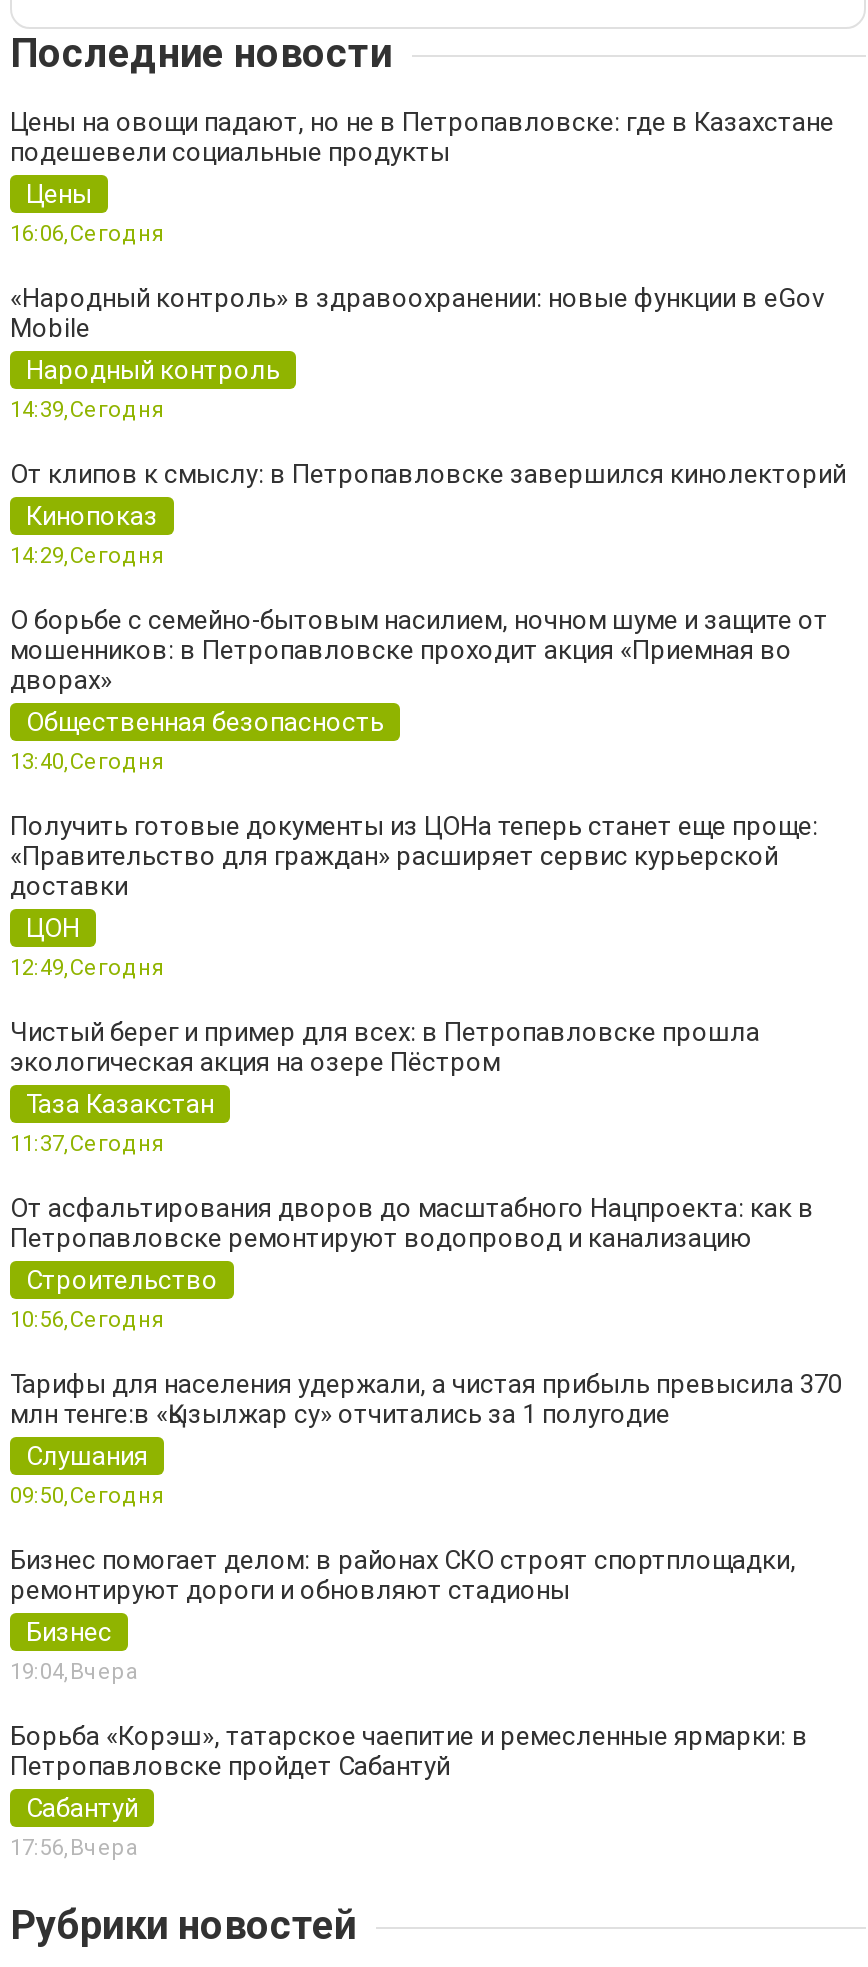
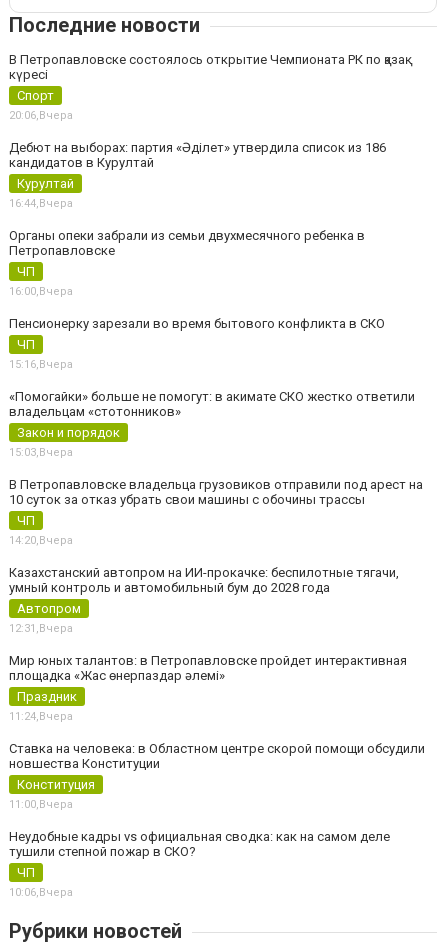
[10,106,834,246] Цены на овощи падают, но не в Петропавловске: где в Казахстане | подешевели социальные продукты | Цены | 16:06,Сегодня -> [9,52,405,122] В Петропавловске состоялось открытие Чемпионата РК по қазақ | күресі | Спорт | 20:06,Вчера
[10,282,824,422] «Народный контроль» в здравоохранении: новые функции в eGov | Mobile | Народный контроль | 14:39,Сегодня -> [9,140,386,210] Дебют на выборах: партия «Әділет» утвердила список из 186 | кандидатов в Курултай | Курултай | 16:44,Вчера
[10,458,846,568] От клипов к смыслу: в Петропавловске завершился кинолекторий | Кинопоказ | 14:29,Сегодня -> [9,228,365,298] Органы опеки забрали из семьи двухмесячного ребенка в | Петропавловске | ЧП | 16:00,Вчера
[10,604,828,774] О борьбе с семейно-бытовым насилием, ночном шуме и защите от | мошенников: в Петропавловске проходит акция «Приемная во | дворах» | Общественная безопасность | 13:40,Сегодня -> [9,316,385,371] Пенсионерку зарезали во время бытового конфликта в СКО | ЧП | 15:16,Вчера
[10,810,818,980] Получить готовые документы из ЦОНа теперь станет еще проще: | «Правительство для граждан» расширяет сервис курьерской | доставки | ЦОН | 12:49,Сегодня -> [9,389,415,459] «Помогайки» больше не помогут: в акимате СКО жестко ответили | владельцам «стотонников» | Закон и порядок | 15:03,Вчера
[10,1016,760,1156] Чистый берег и пример для всех: в Петропавловске прошла | экологическая акция на озере Пёстром | Таза Казакстан | 11:37,Сегодня -> [9,477,423,547] В Петропавловске владельца грузовиков отправили под арест на | 10 суток за отказ убрать свои машины с обочины трассы | ЧП | 14:20,Вчера
[10,1192,814,1332] От асфальтирования дворов до масштабного Нацпроекта: как в | Петропавловске ремонтируют водопровод и канализацию | Строительство | 10:56,Сегодня -> [9,565,399,635] Казахстанский автопром на ИИ-прокачке: беспилотные тягачи, | умный контроль и автомобильный бум до 2028 года | Автопром | 12:31,Вчера
[10,1368,842,1508] Тарифы для населения удержали, а чистая прибыль превысила 370 | млн тенге:в «Қызылжар су» отчитались за 1 полугодие | Слушания | 09:50,Сегодня -> [9,653,407,723] Мир юных талантов: в Петропавловске пройдет интерактивная | площадка «Жас өнерпаздар әлемі» | Праздник | 11:24,Вчера
[10,1544,796,1684] Бизнес помогает делом: в районах СКО строят спортплощадки, | ремонтируют дороги и обновляют стадионы | Бизнес | 19:04, Вчера -> [9,741,425,811] Ставка на человека: в Областном центре скорой помощи обсудили | новшества Конституции | Конституция | 11:00, Вчера
[10,1720,808,1860] Борьба «Корэш», татарское чаепитие и ремесленные ярмарки: в | Петропавловске пройдет Сабантуй | Сабантуй | 17:56, Вчера -> [9,829,390,899] Неудобные кадры vs официальная сводка: как на самом деле | тушили степной пожар в СКО? | ЧП | 10:06, Вчера

